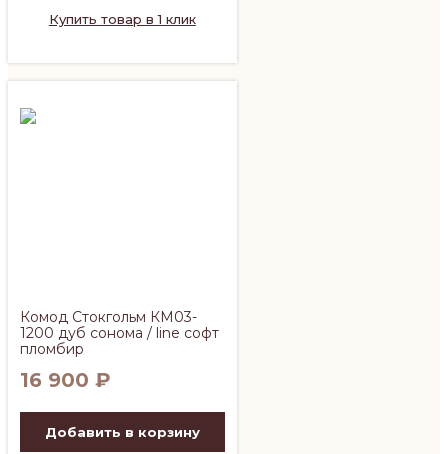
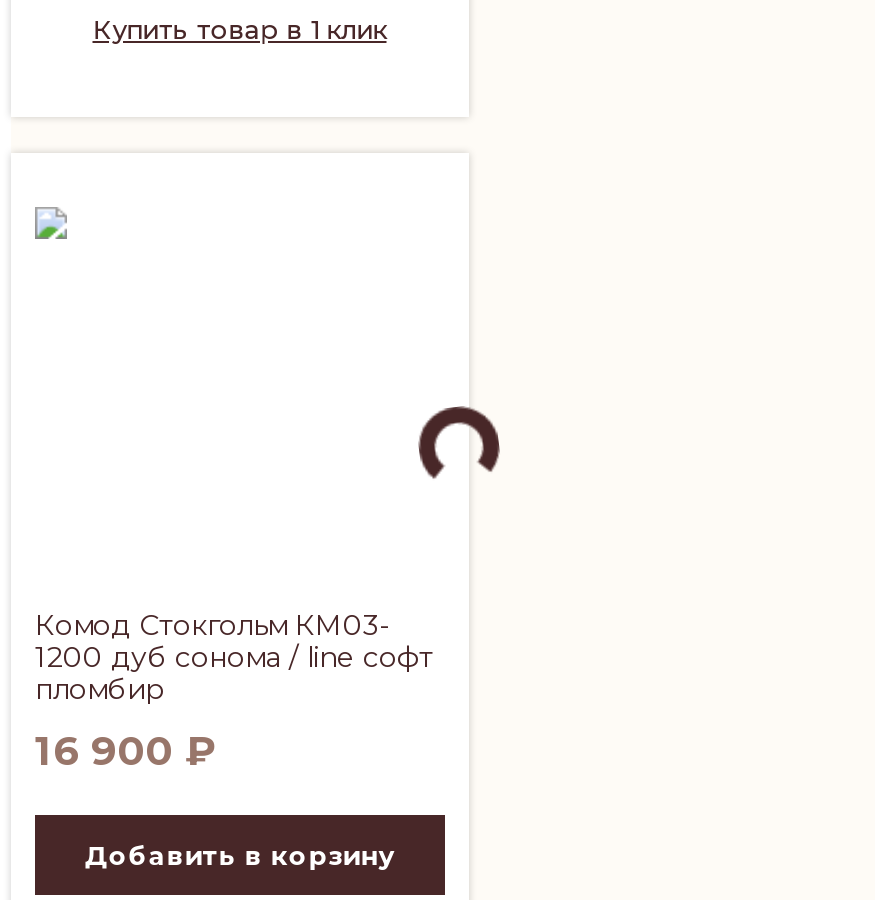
none -> [417,405,501,479] [image]

